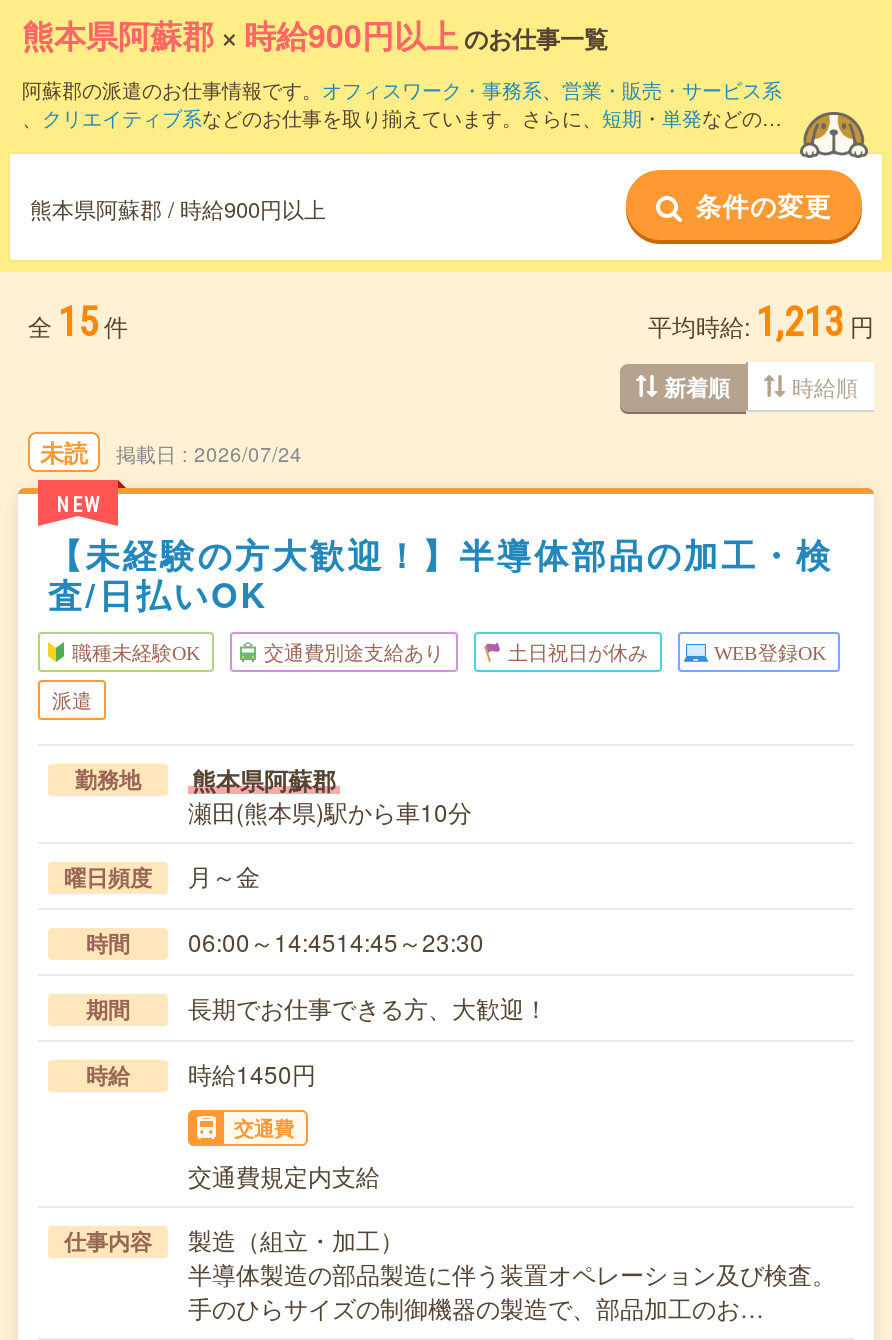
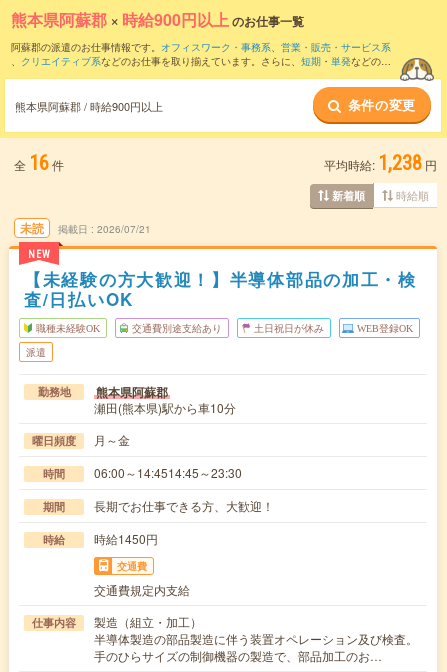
[28,298,128,346] 全 15 件 -> [14,151,64,175] 全 16 件
[648,298,874,346] 平均時給: 1,213 円 -> [324,151,437,175] 平均時給: 1,238 円
[194,440,302,468] 2026/07/24 -> [97,222,151,236] 2026/07/21

